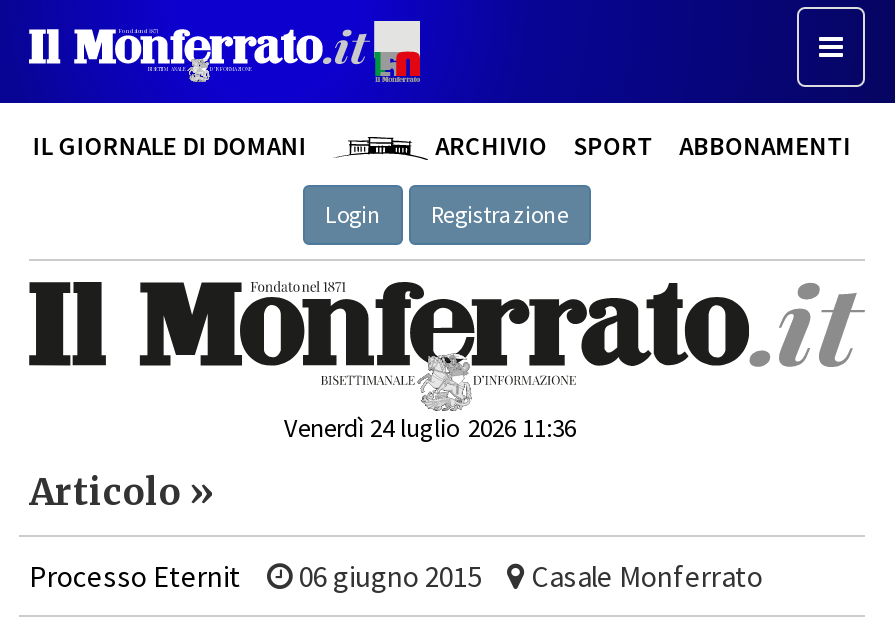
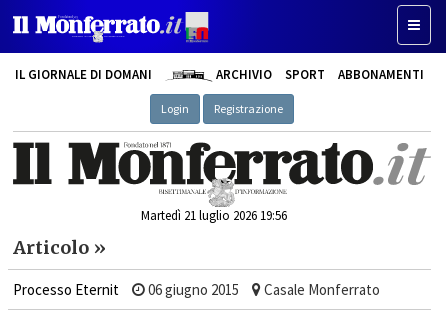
[284,411,576,445] Venerdì 24 luglio 2026 11:36 -> [140,207,286,224] Martedì 21 luglio 2026 19:56

